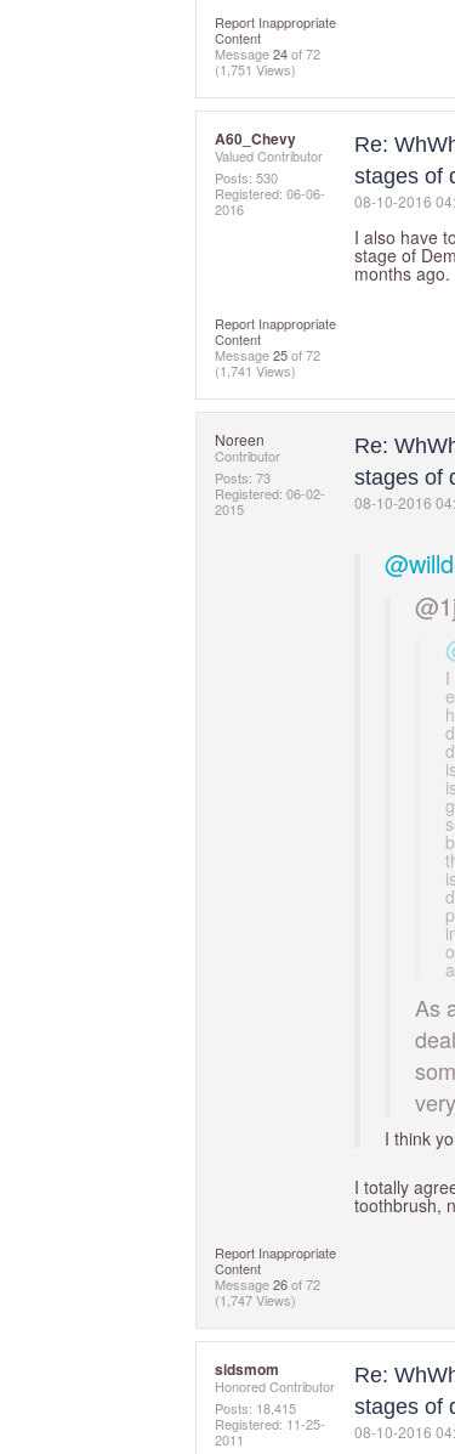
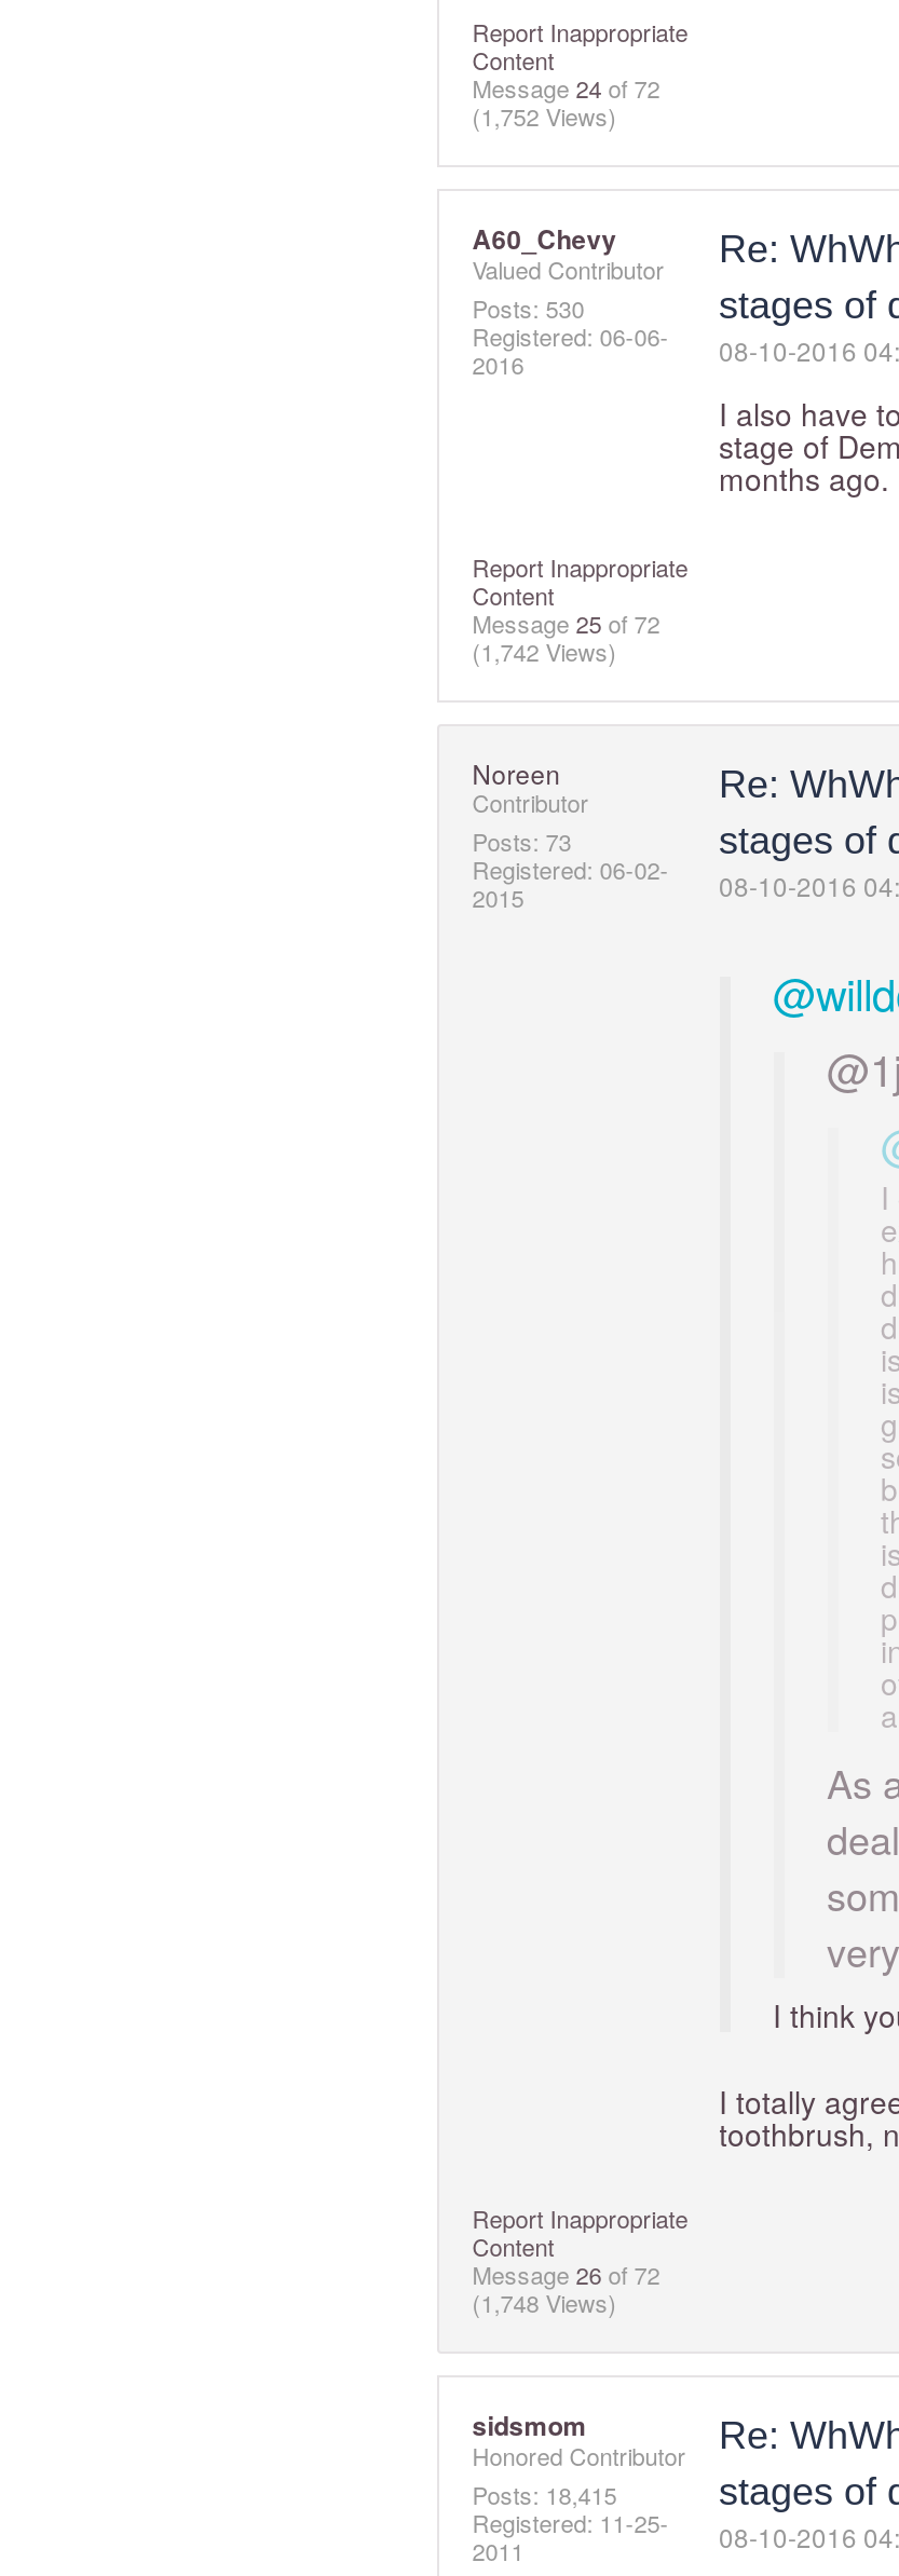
[215,60,296,79] (1,751 Views) -> [472,98,617,133] (1,752 Views)
[215,361,296,381] (1,741 Views) -> [472,634,617,669] (1,742 Views)
[215,1290,296,1310] (1,747 Views) -> [472,2285,617,2320] (1,748 Views)

